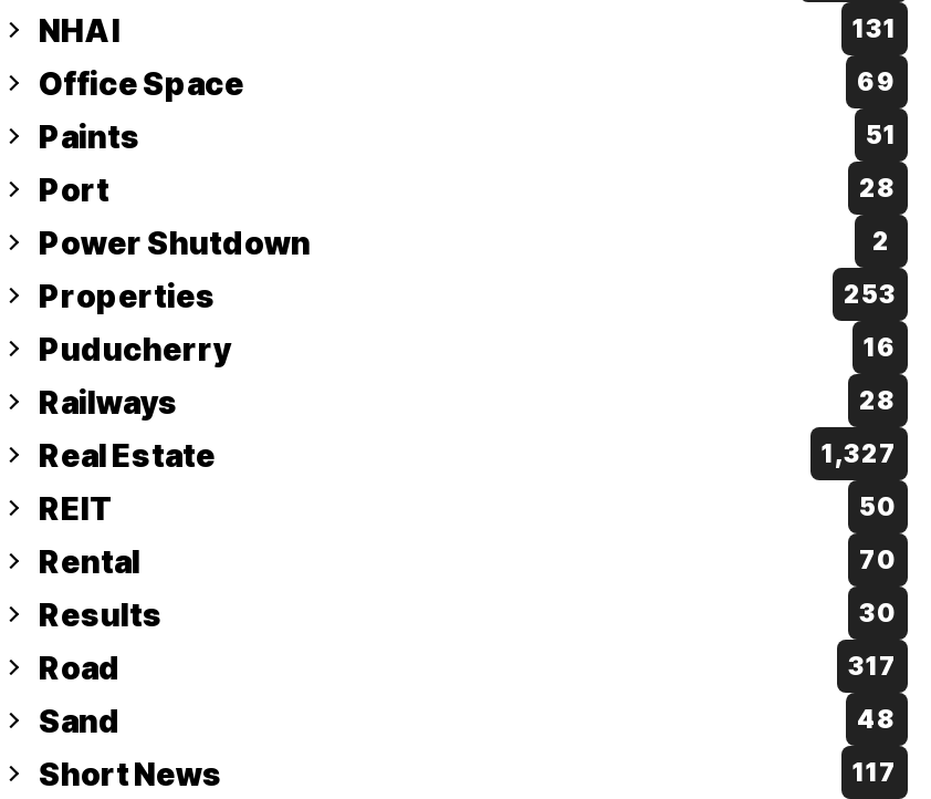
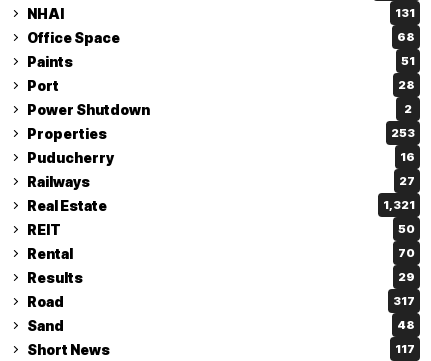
[857,67,897,98] 69 -> [397,30,415,44] 68
[859,386,897,417] 28 -> [399,174,415,188] 27
[822,439,897,470] 1,327 -> [383,198,415,212] 1,321
[859,598,897,629] 30 -> [398,270,415,284] 29

